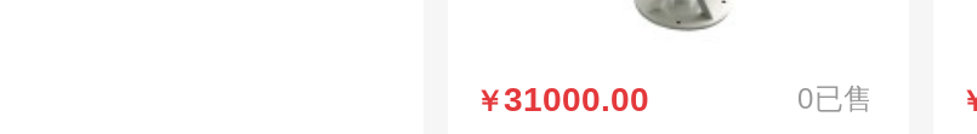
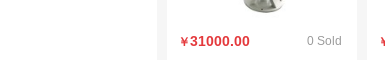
[797,82,873,116] 0已售 -> [307,34,342,48] 0 Sold

